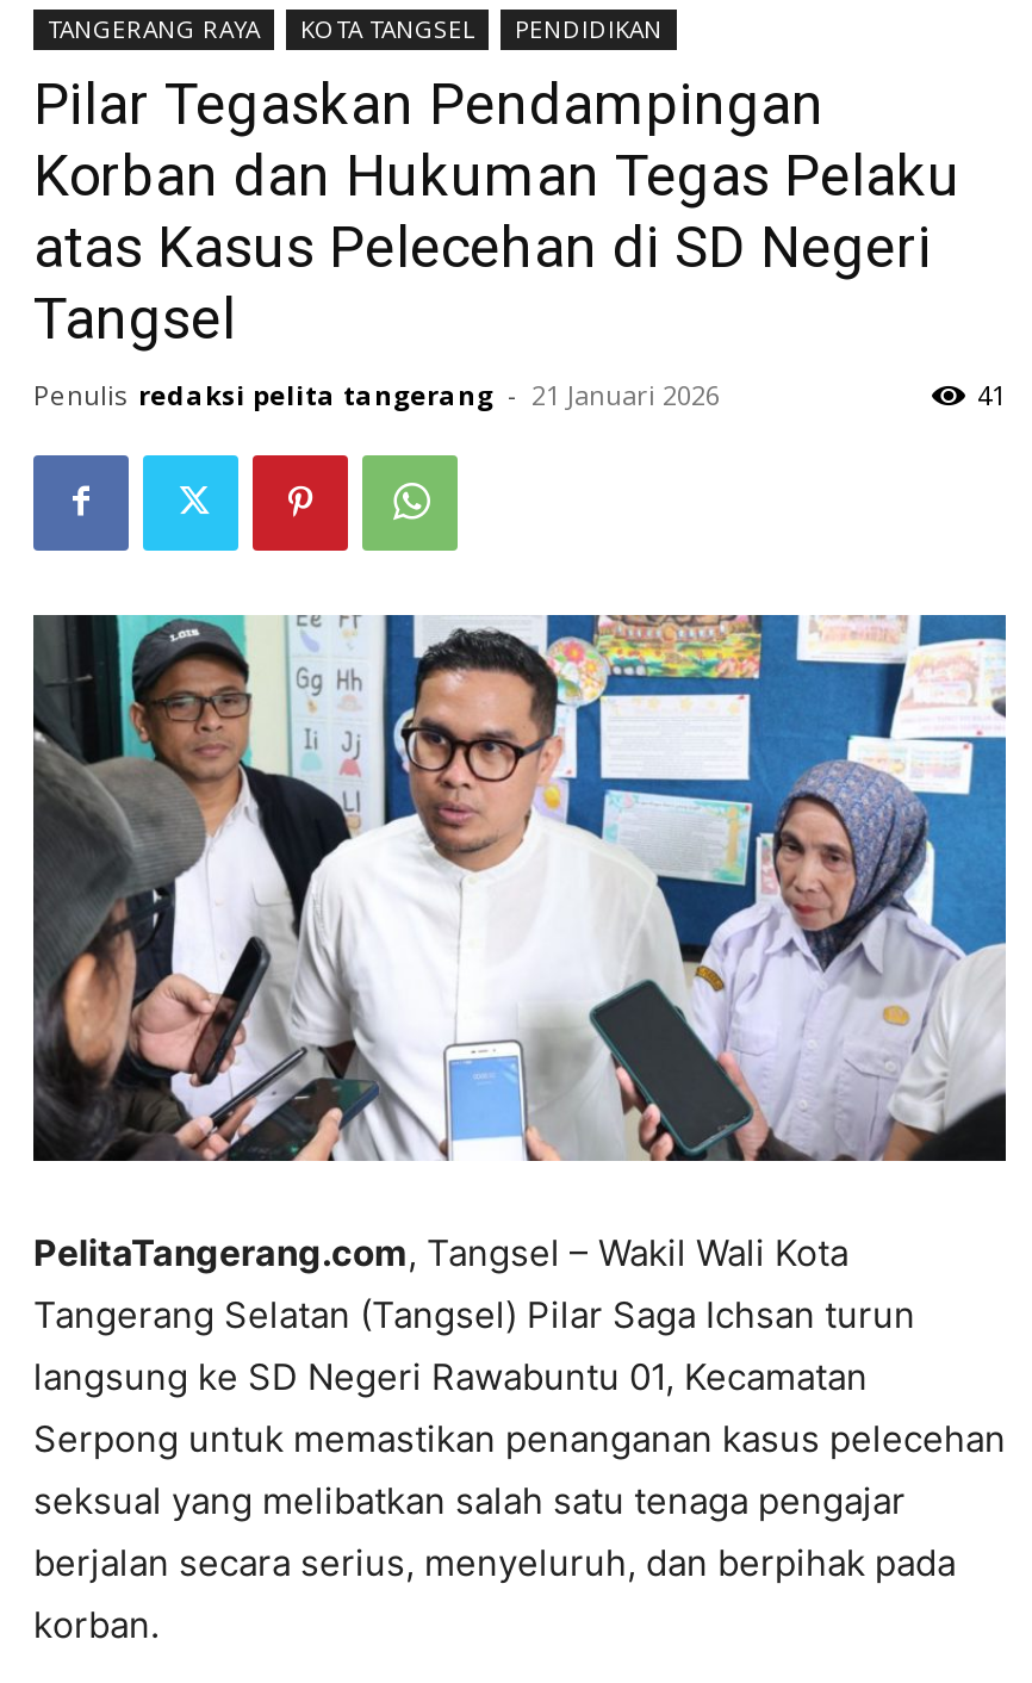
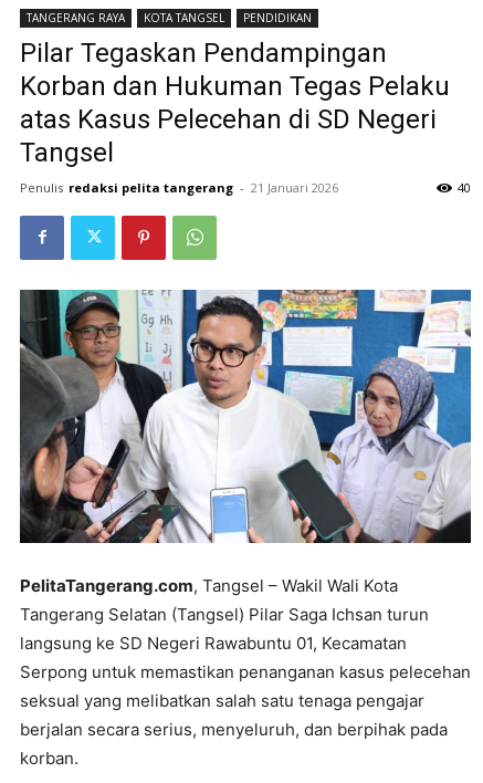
[977,375,1006,411] 41 -> [458,179,471,195] 40

